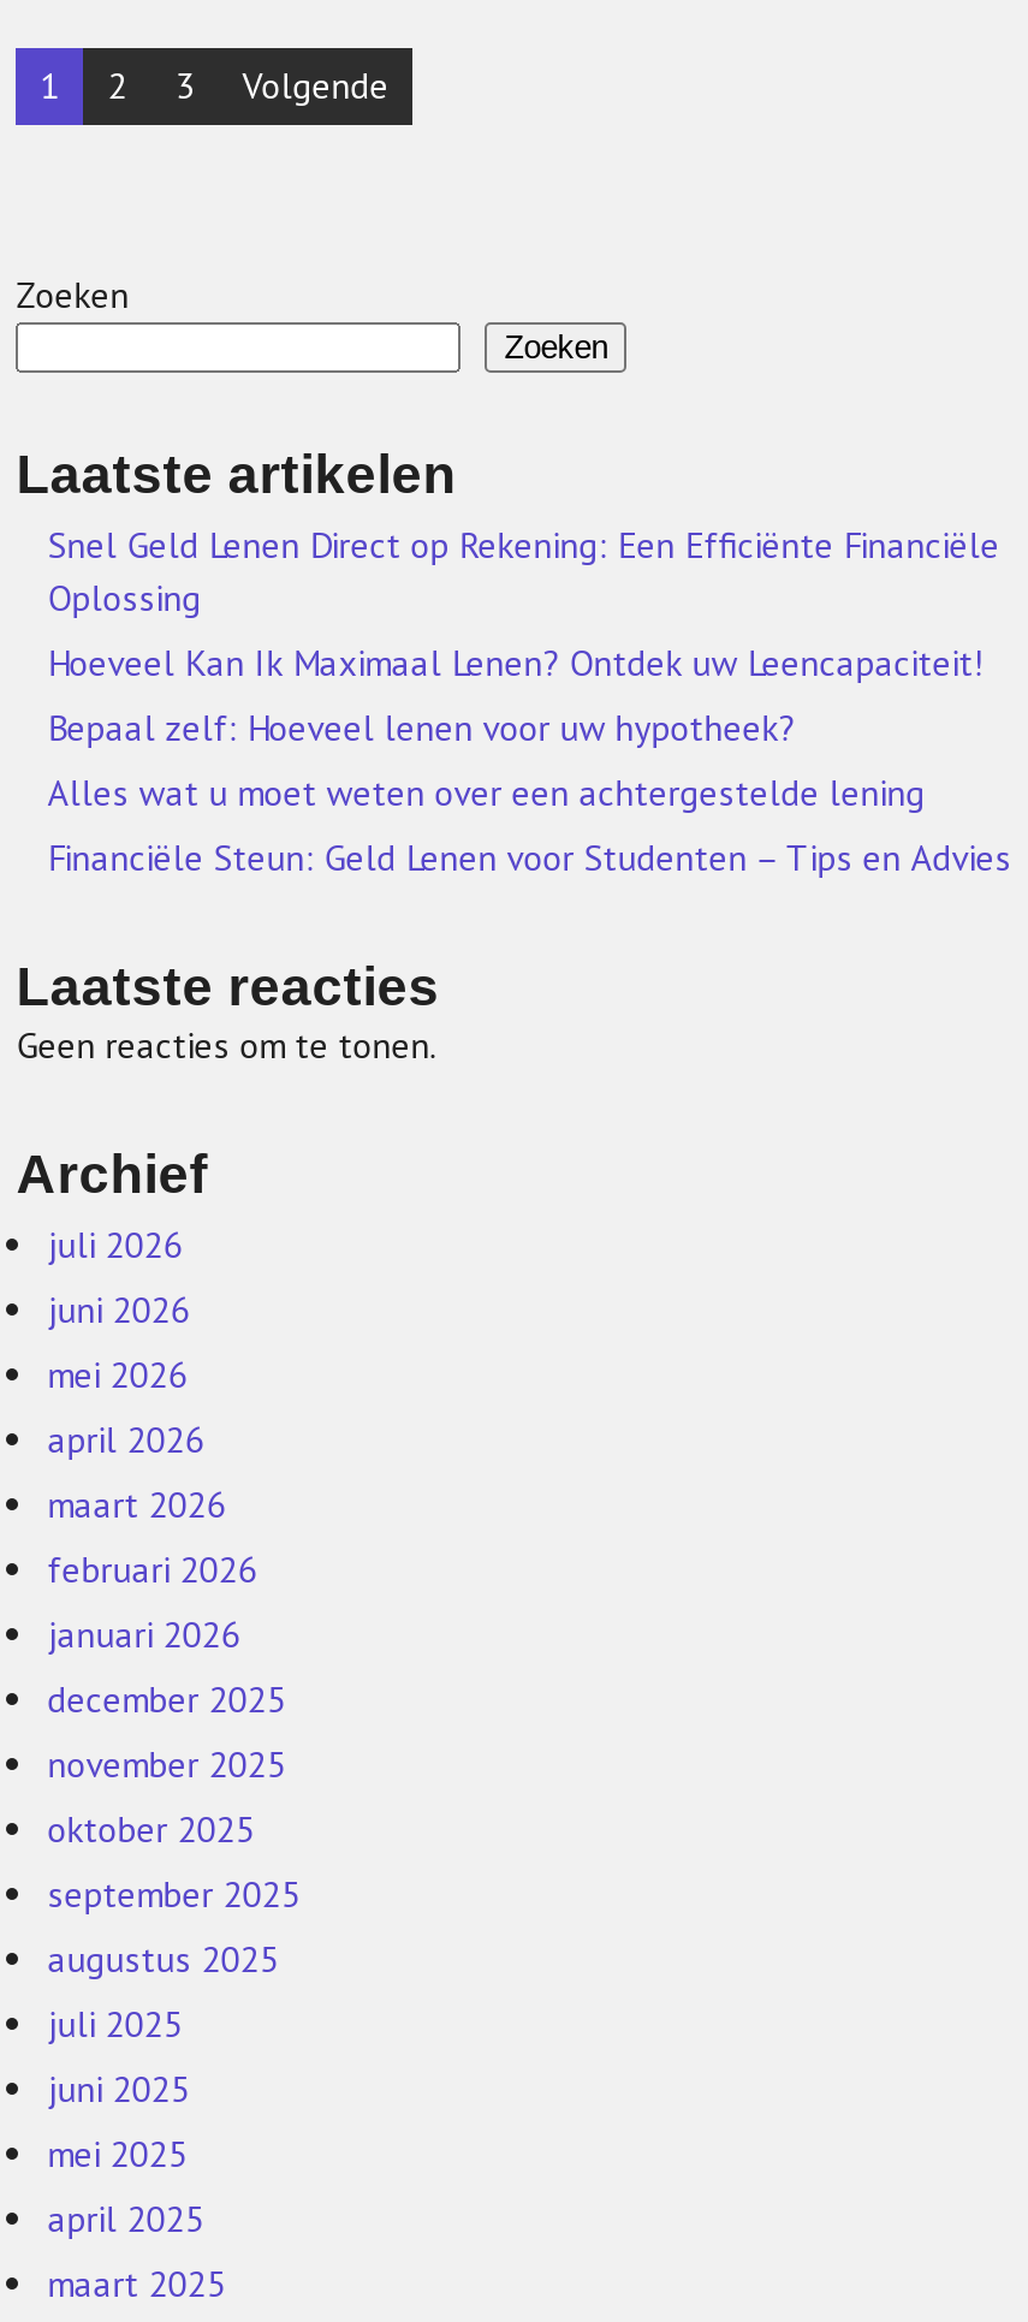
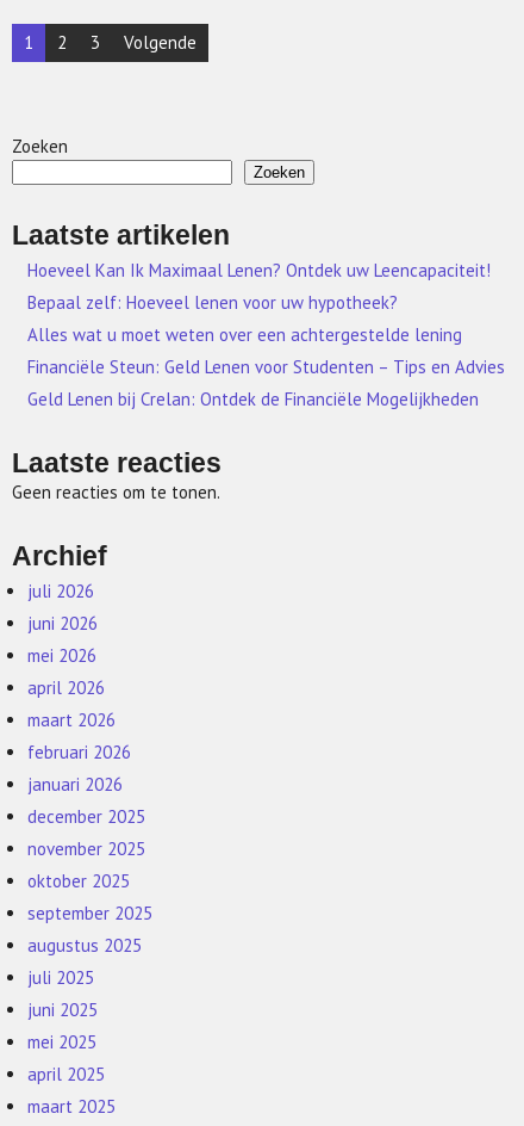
[47,521,1000,620] Snel Geld Lenen Direct op Rekening: Een Efficiënte Financiële | Oplossing -> none
moved [47,639,1012,879] -> [28,259,505,378]: Hoeveel Kan Ik Maximaal Lenen? Ontdek uw Leencapaciteit! | Bepaal zelf: Hoeveel lenen voor uw hypotheek? | Alles wat u moet weten over een achtergestelde lening | Financiële Steun: Geld Lenen voor Studenten – Tips en Advies
none -> [28,388,479,411] Geld Lenen bij Crelan: Ontdek de Financiële Mogelijkheden

